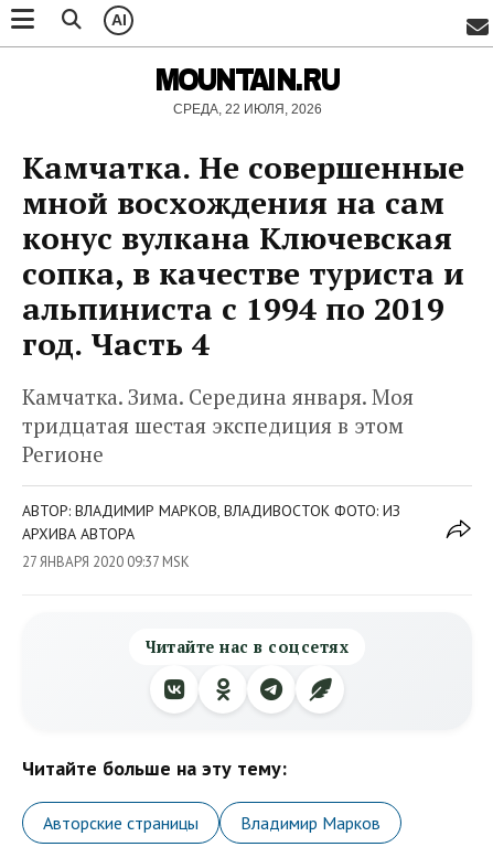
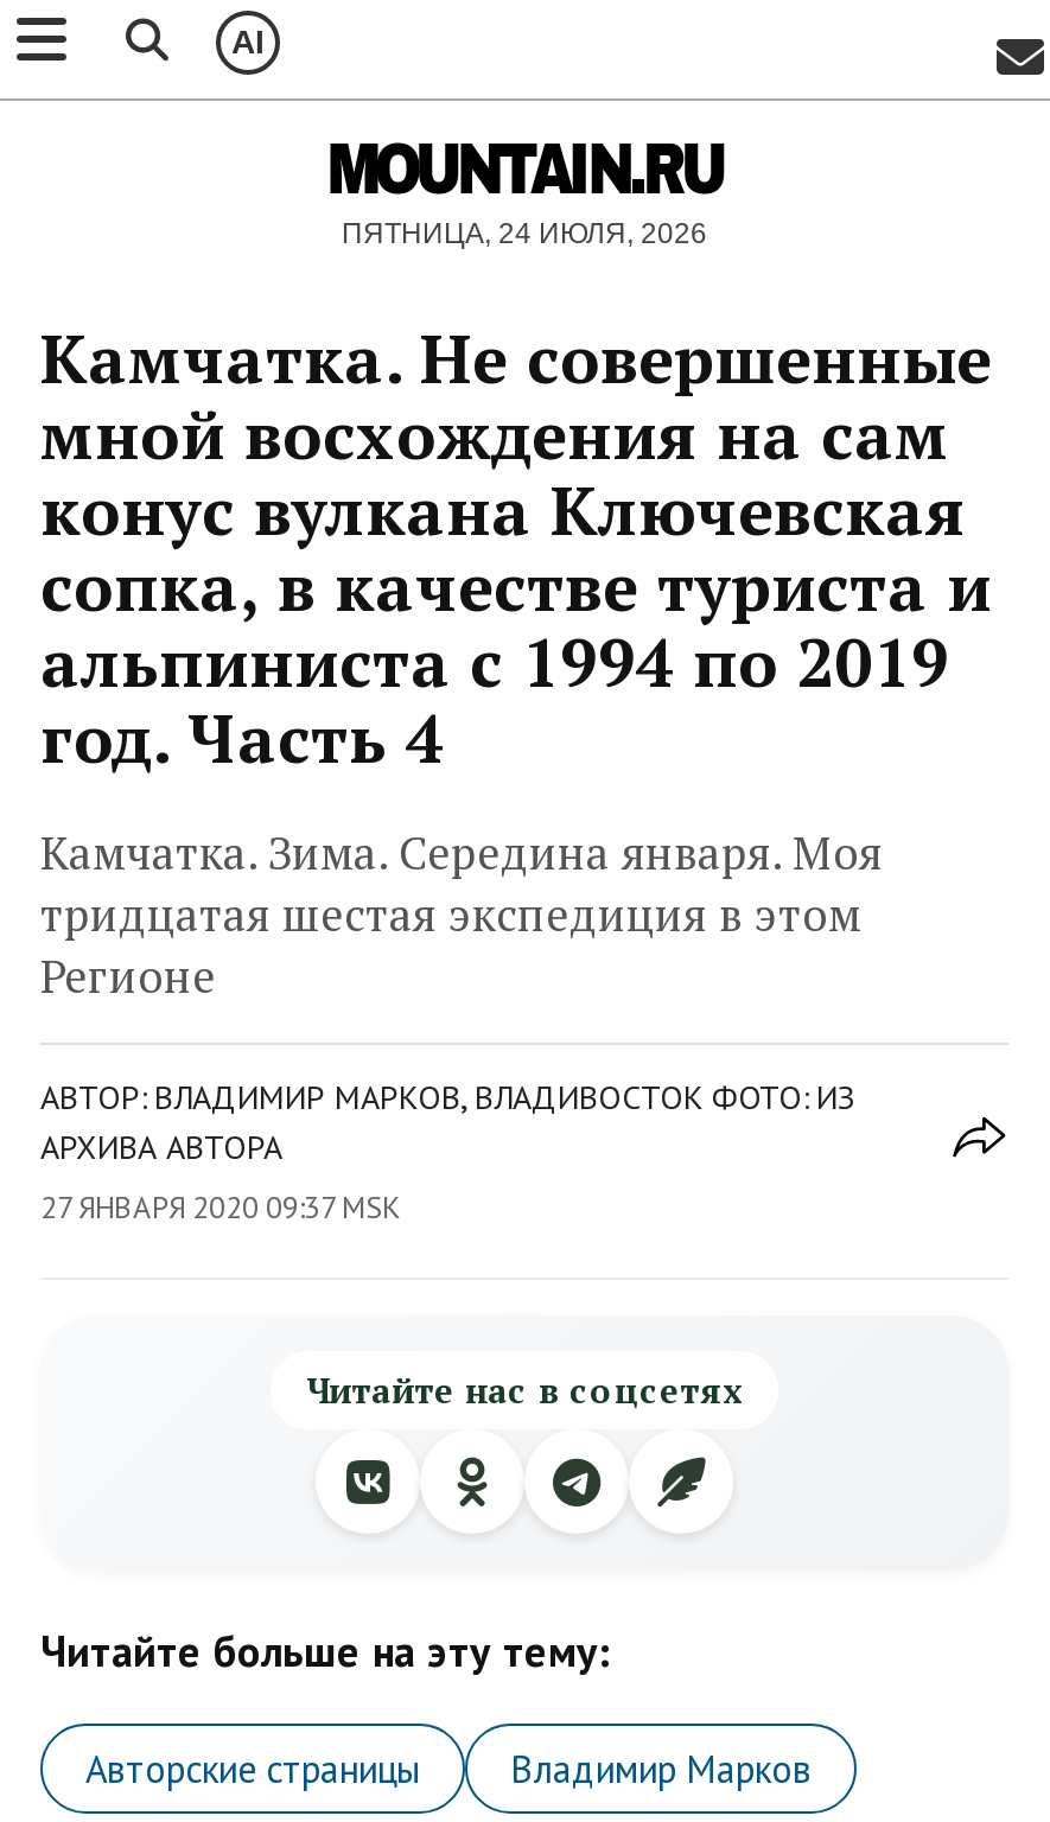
[173,101,321,117] СРЕДА, 22 ИЮЛЯ, 2026 -> [342,217,707,250] ПЯТНИЦА, 24 ИЮЛЯ, 2026

